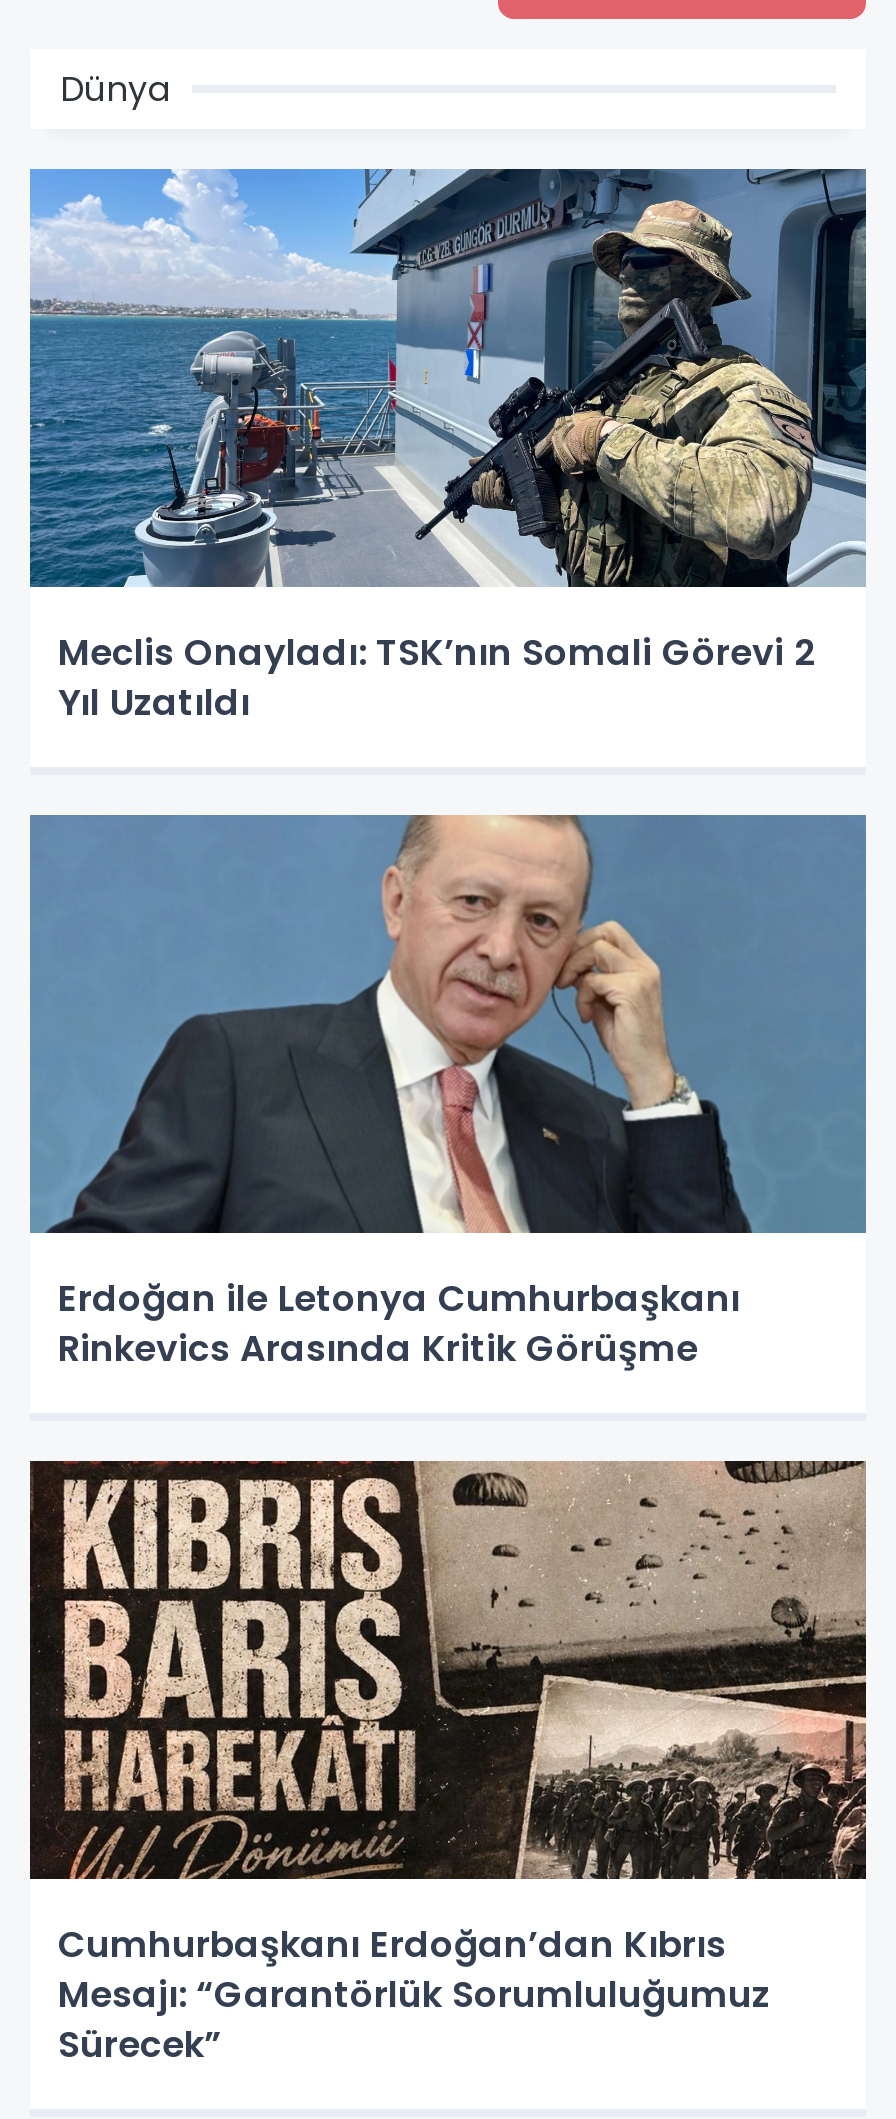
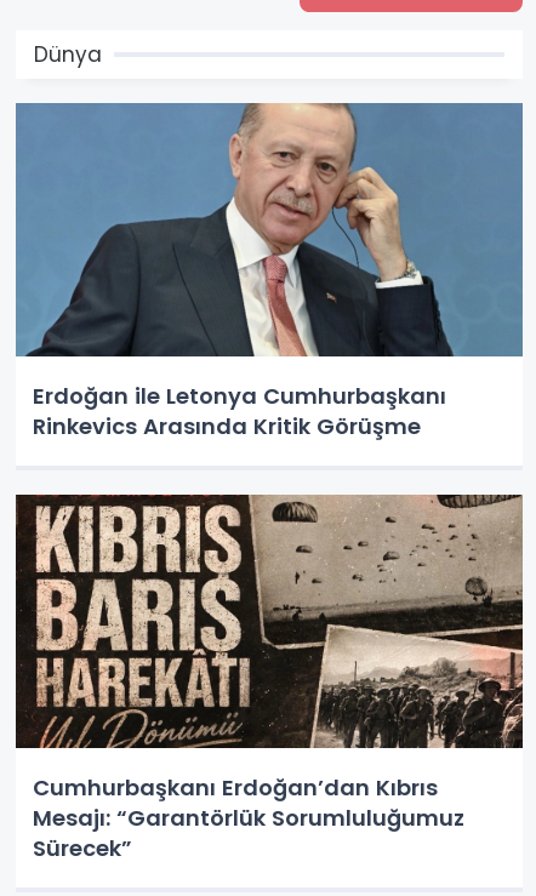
[30,167,868,728] [image] | Meclis Onayladı: TSK’nın Somali Görevi 2 | Yıl Uzatıldı -> none

